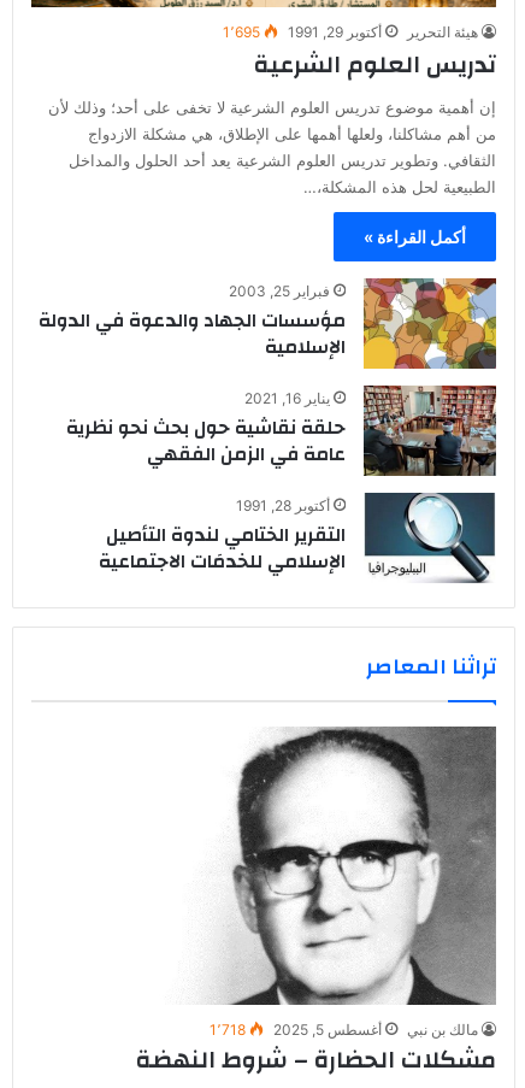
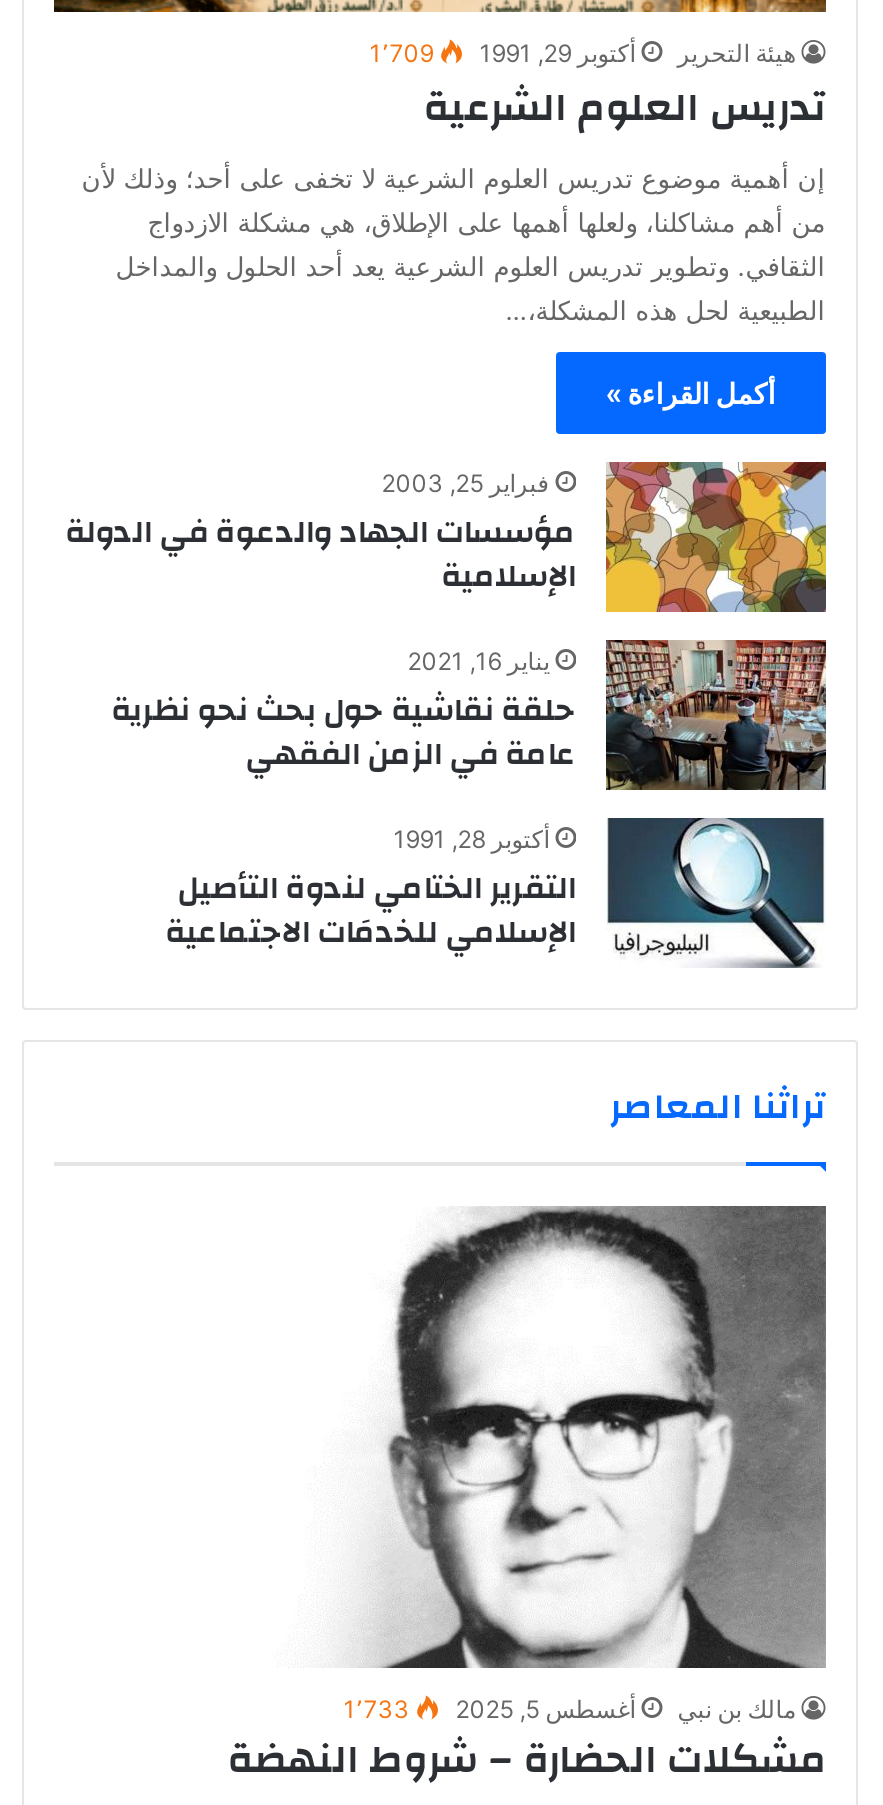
[222,23,260,41] 1٬695 -> [369,38,433,68] 1٬709
[209,1021,245,1039] 1٬718 -> [343,1694,409,1724] 1٬733

